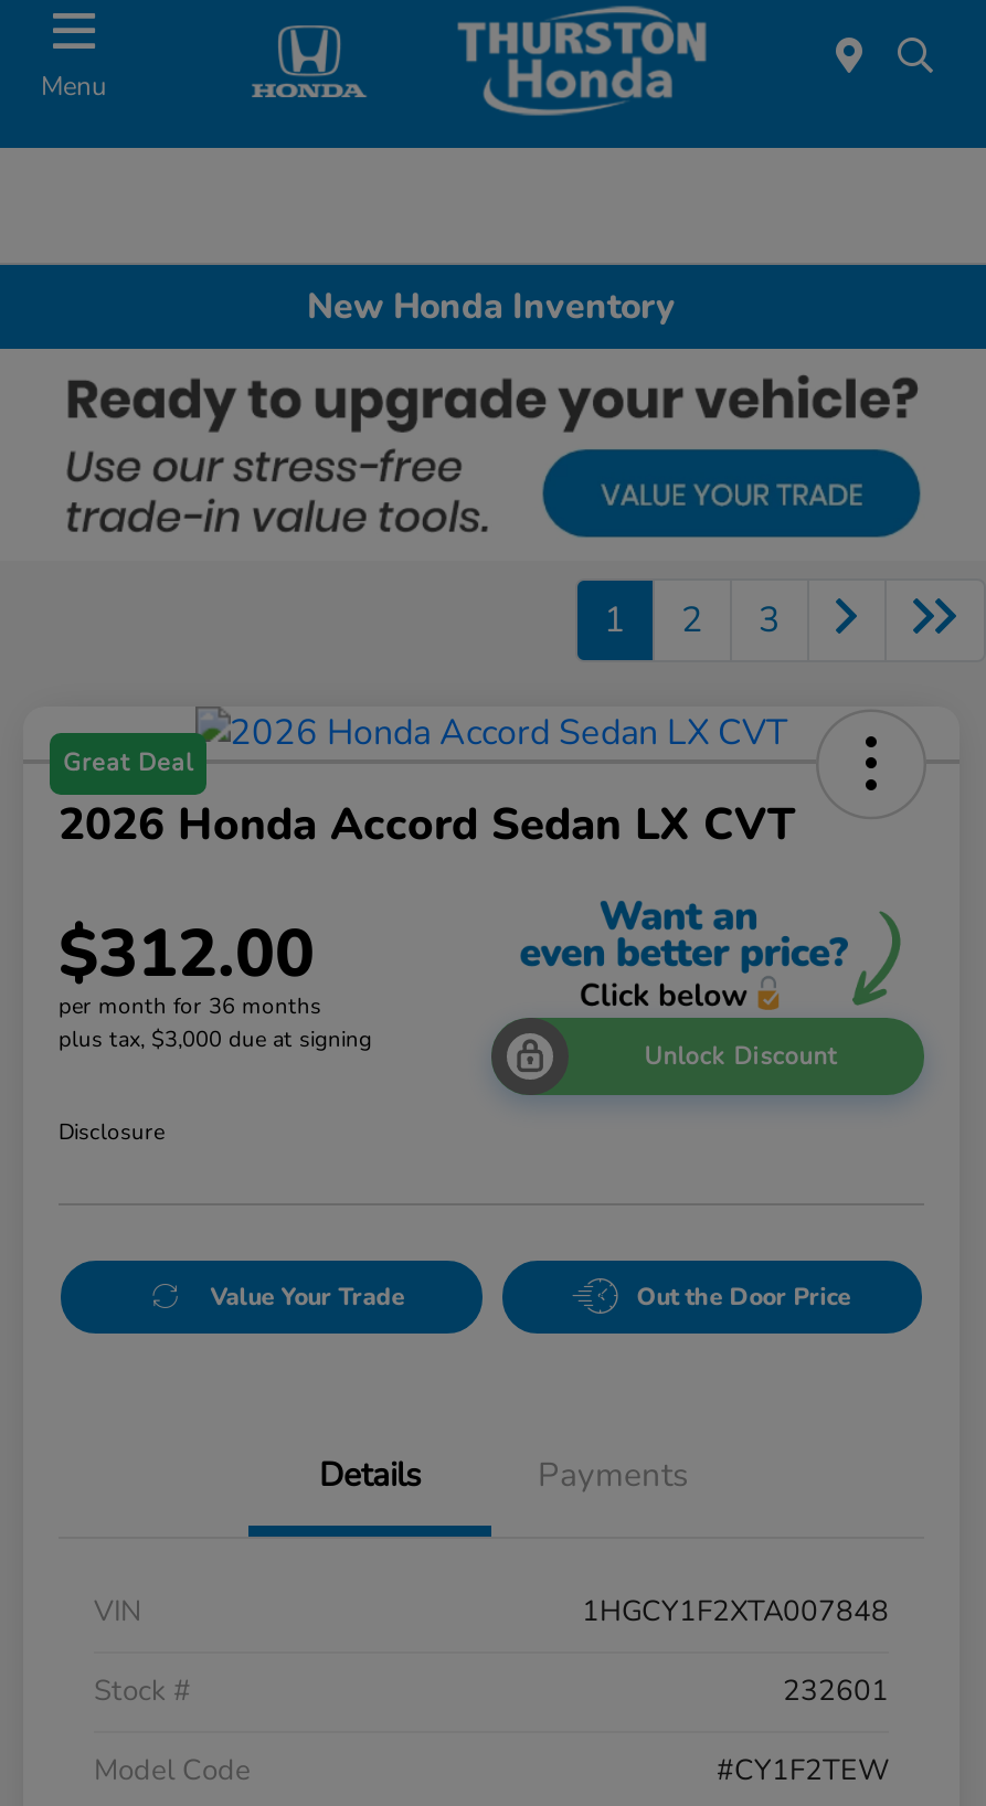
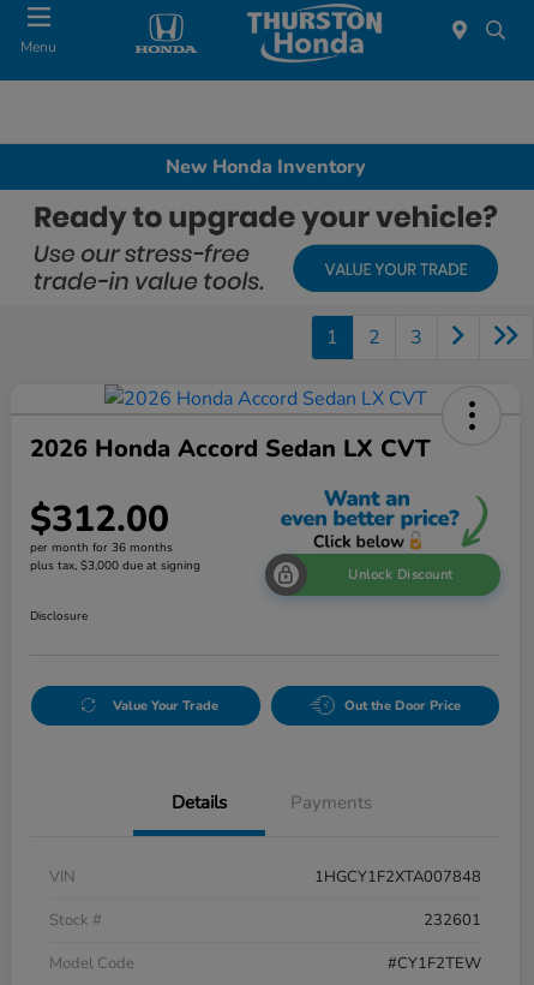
[63,746,193,779] Great Deal -> none

